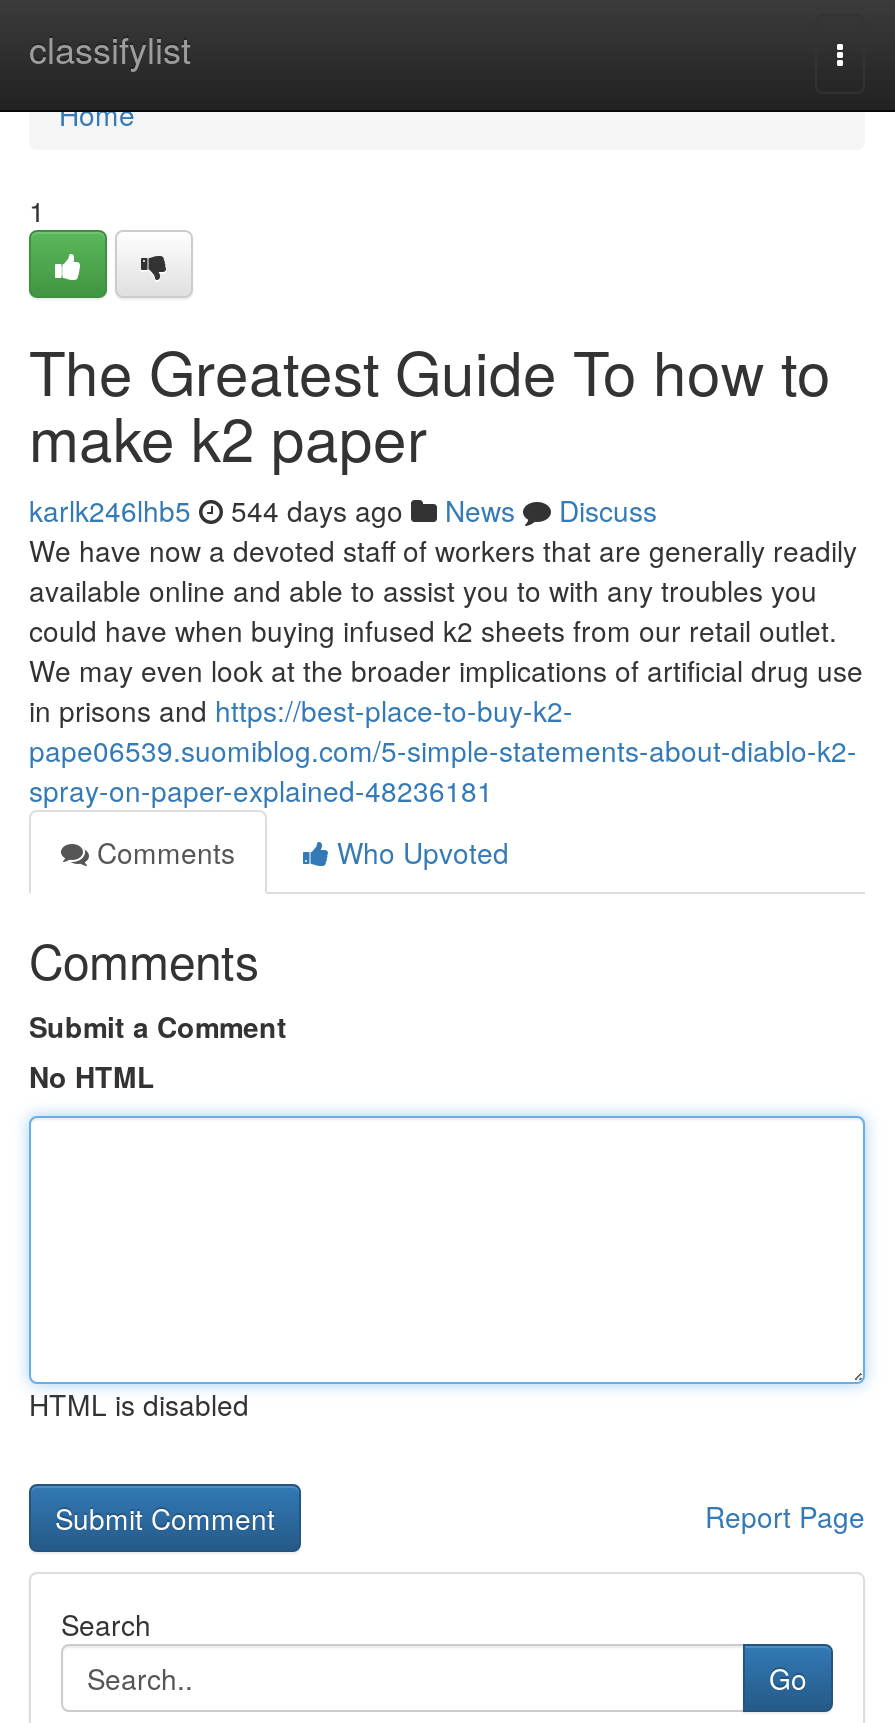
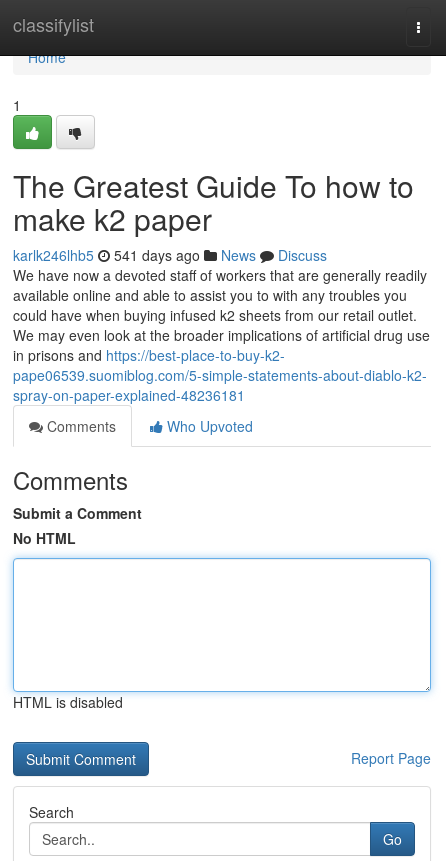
[29,490,657,530] karlk246lhb5 544 days ago News Discuss -> [13,245,327,265] karlk246lhb5 541 days ago News Discuss

